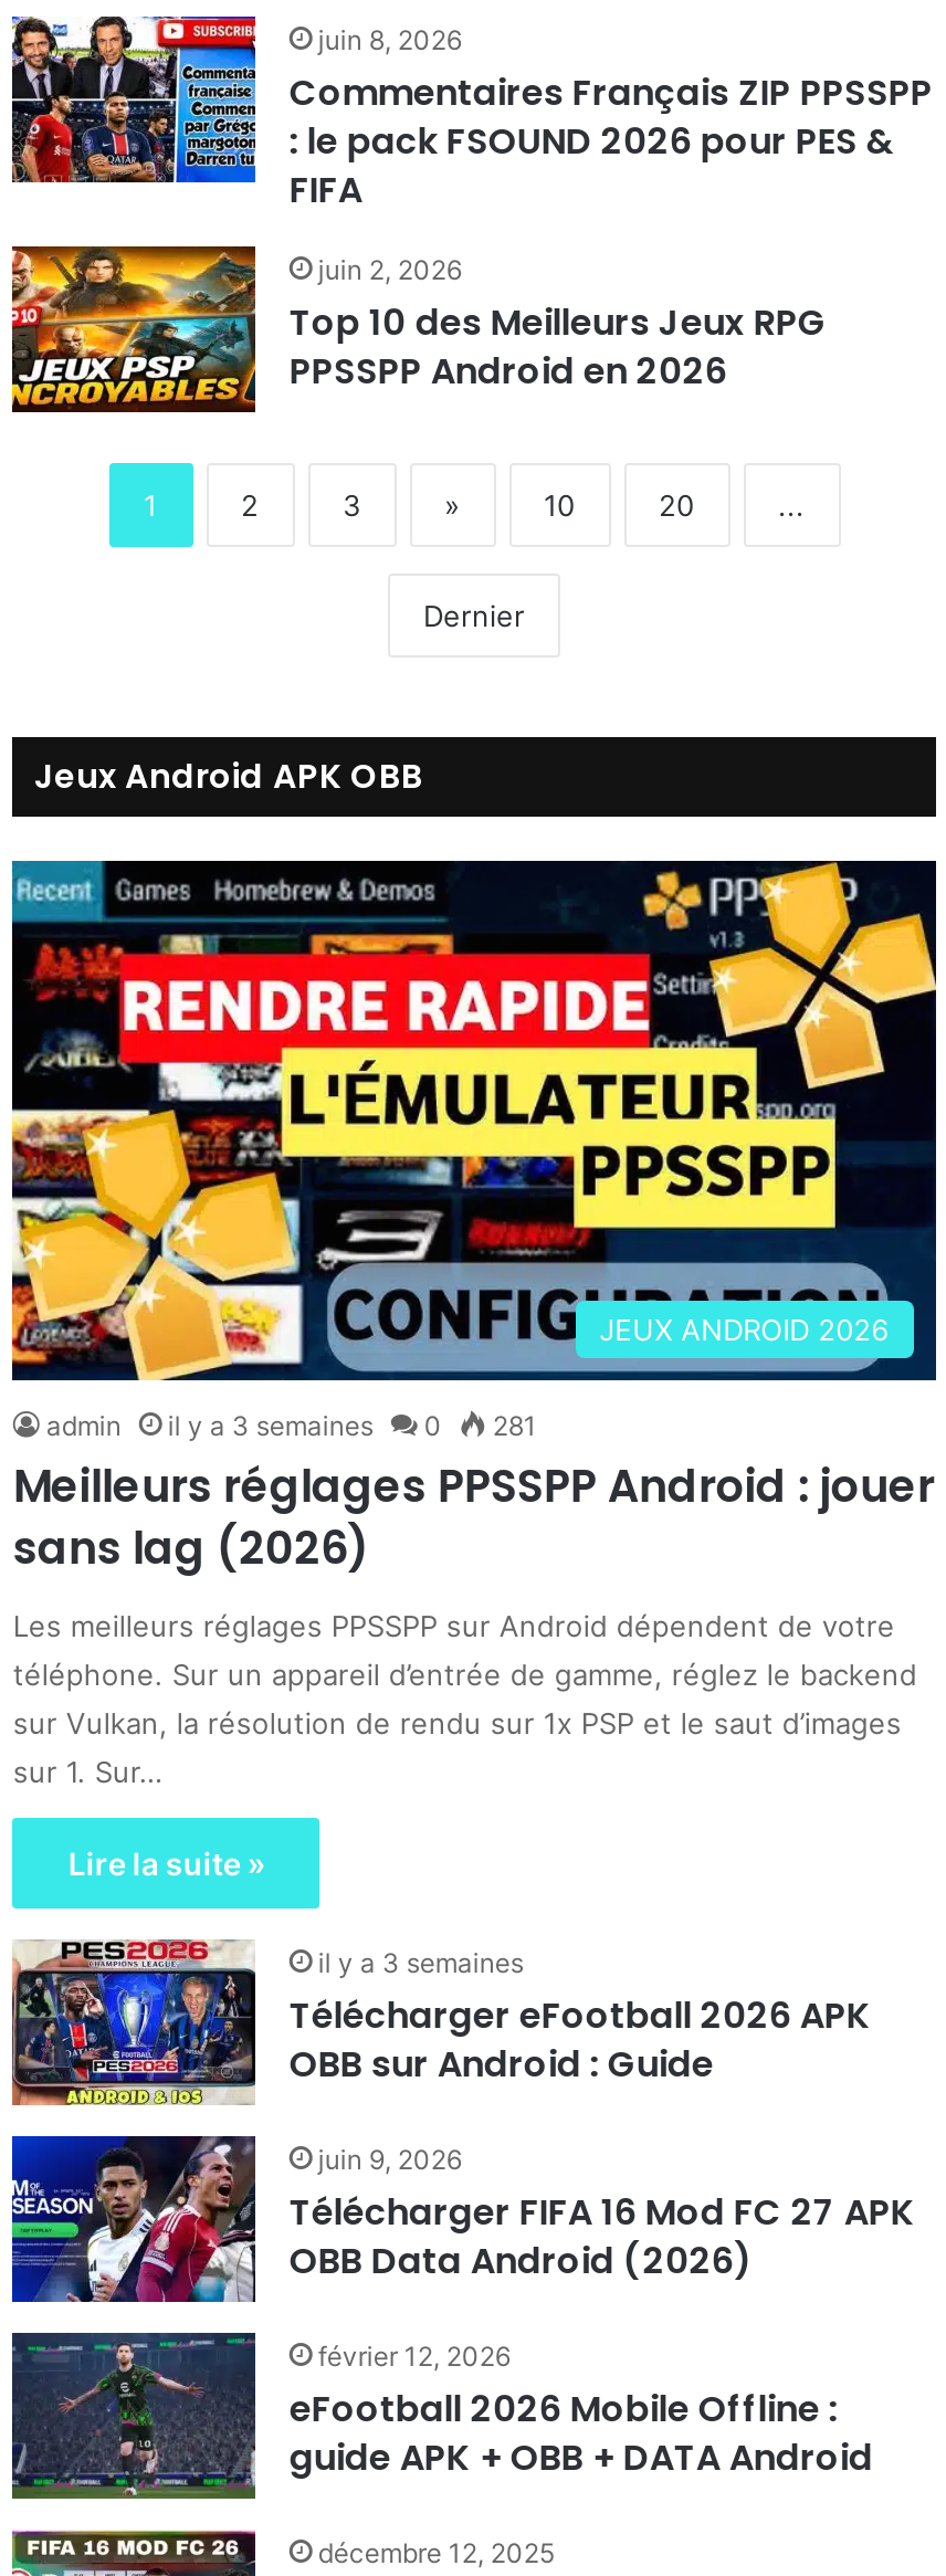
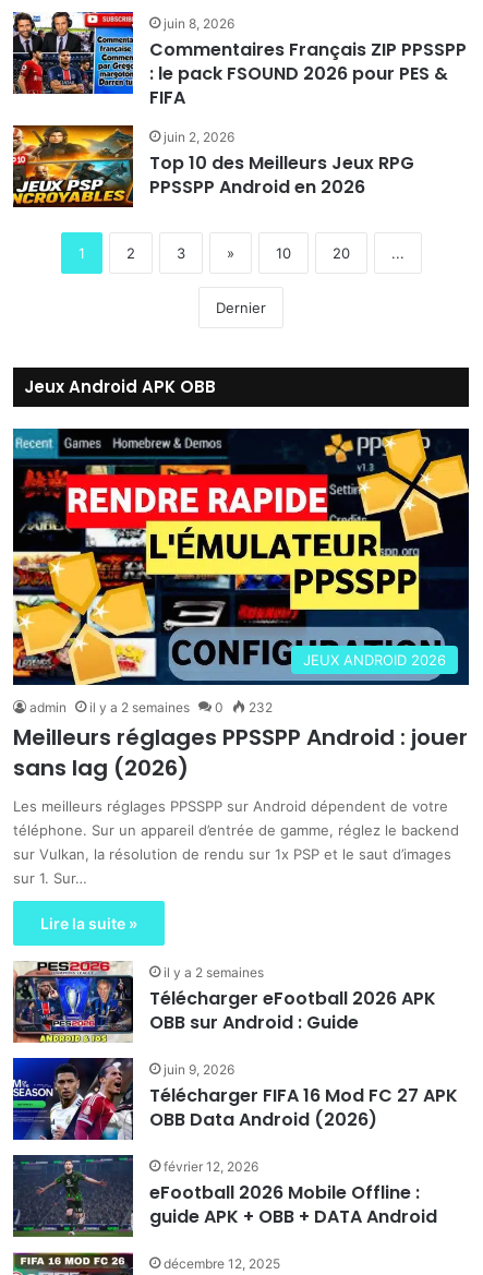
[168,1409,373,1442] il y a 3 semaines -> [90,699,190,715] il y a 2 semaines
[486,1409,537,1442] 281 -> [246,699,273,715] 232
[318,1946,523,1979] il y a 3 semaines -> [164,964,264,980] il y a 2 semaines

